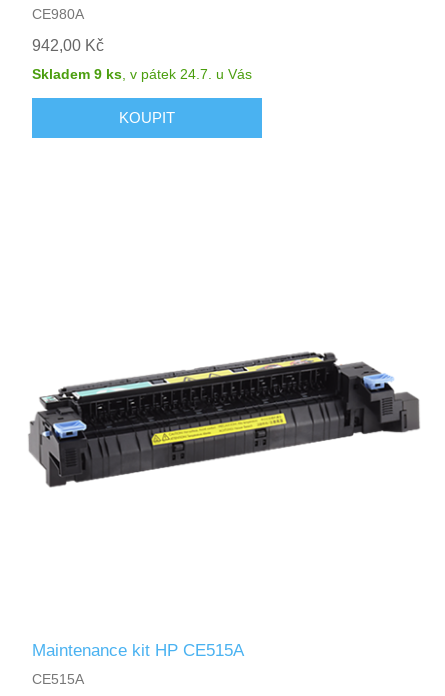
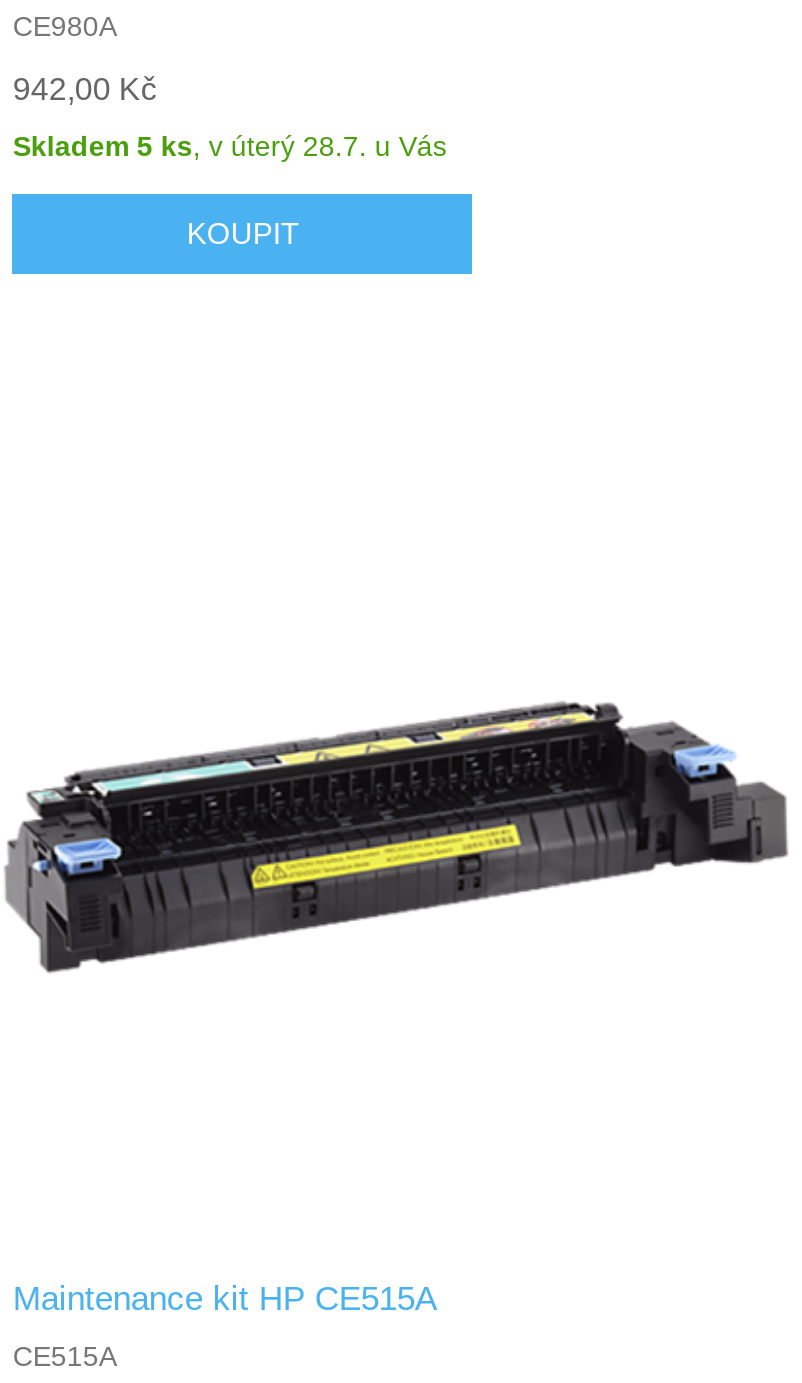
[32,66,252,82] Skladem 9 ks, v pátek 24.7. u Vás -> [13,130,447,162] Skladem 5 ks, v úterý 28.7. u Vás

